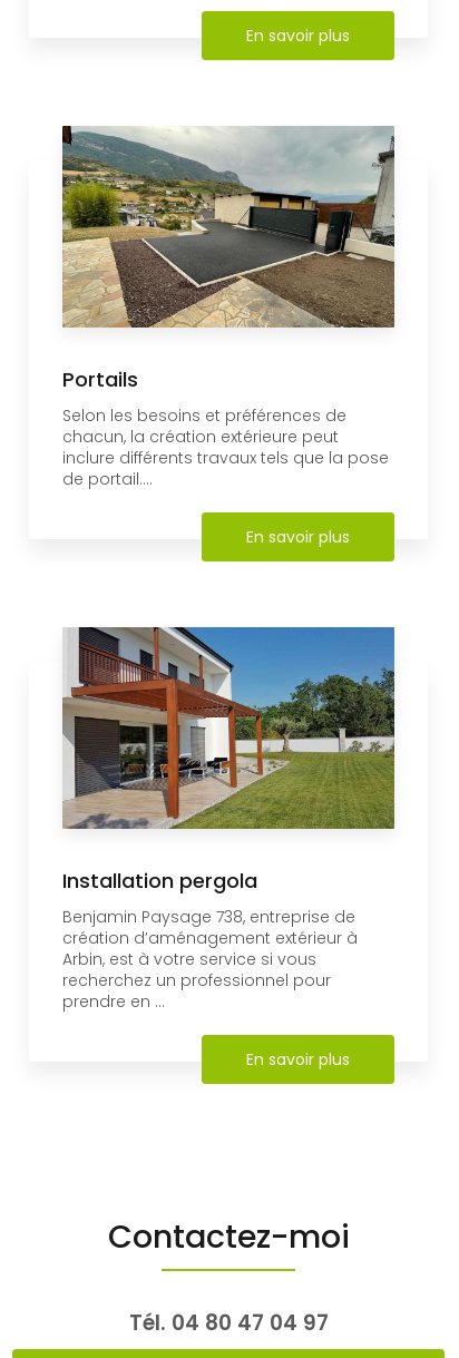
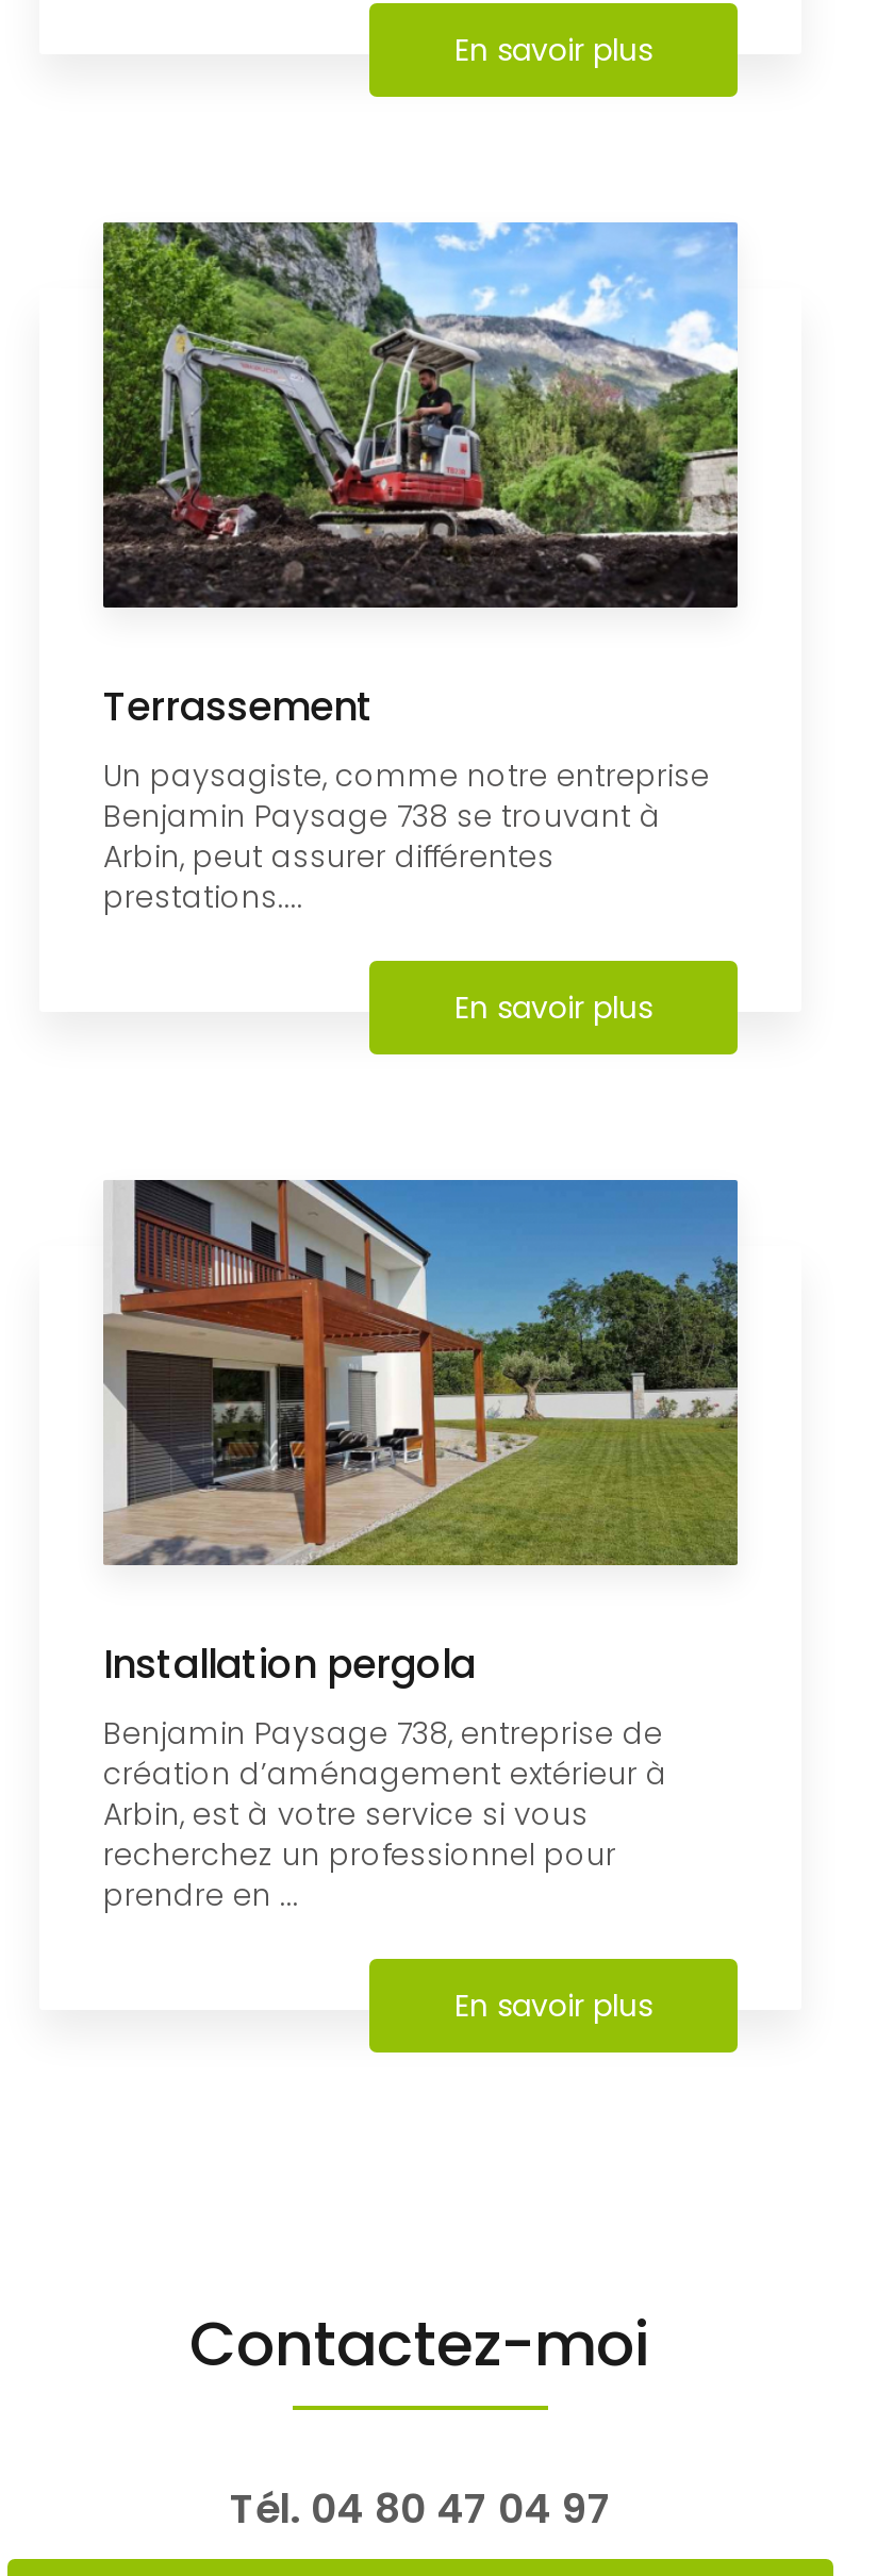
[61,126,395,490] [image] | Portails | Selon les besoins et préférences de | chacun, la création extérieure peut | inclure différents travaux tels que la pose | de portail.... -> [101,220,740,918] [image] | Terrassement | Un paysagiste, comme notre entreprise | Benjamin Paysage 738 se trouvant à | Arbin, peut assurer différentes | prestations....

